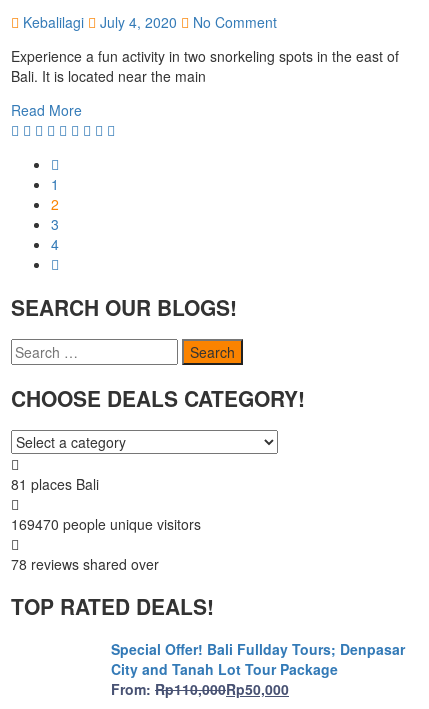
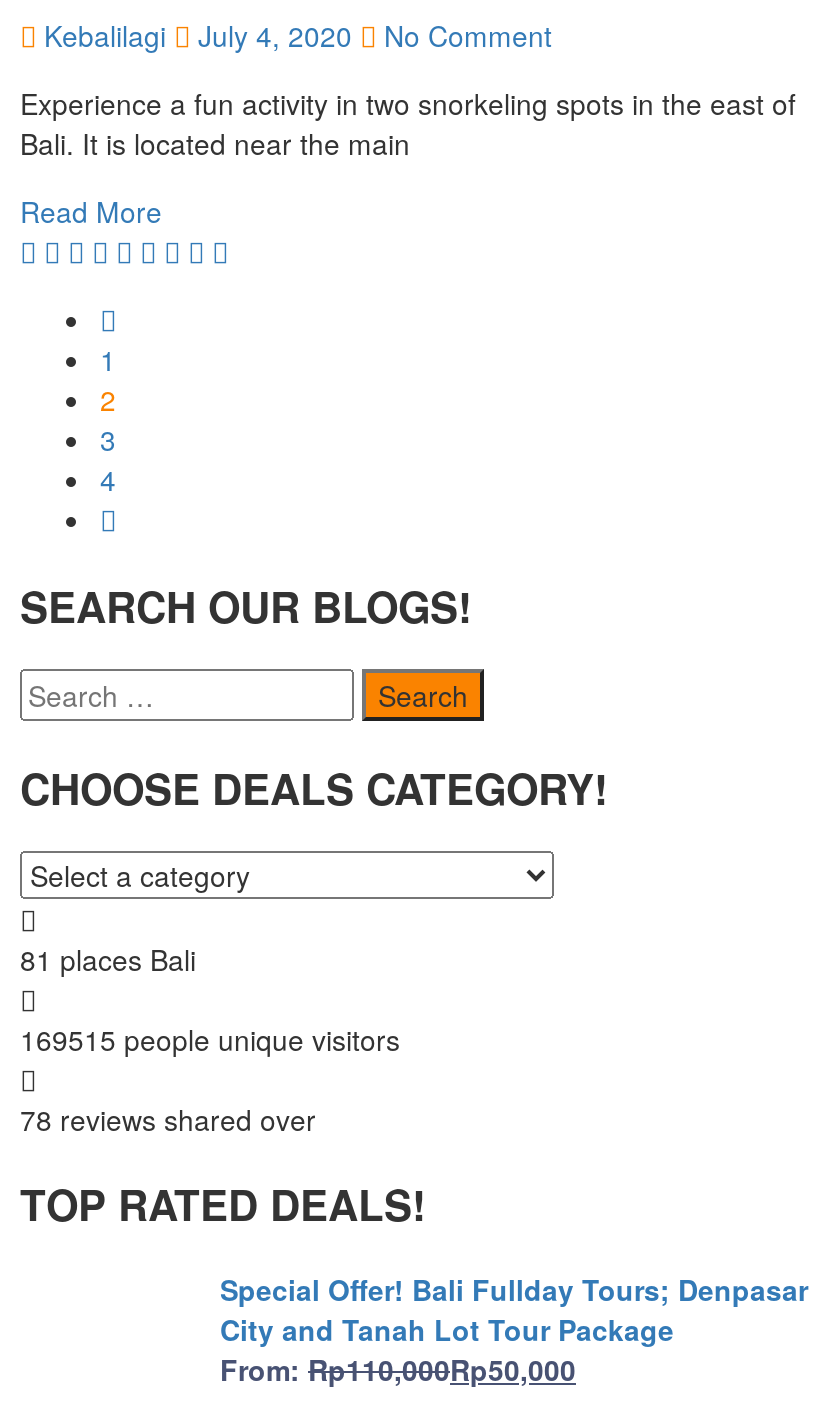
[11,514,201,534] 169470 people unique visitors -> [20,1019,400,1059] 169515 people unique visitors

